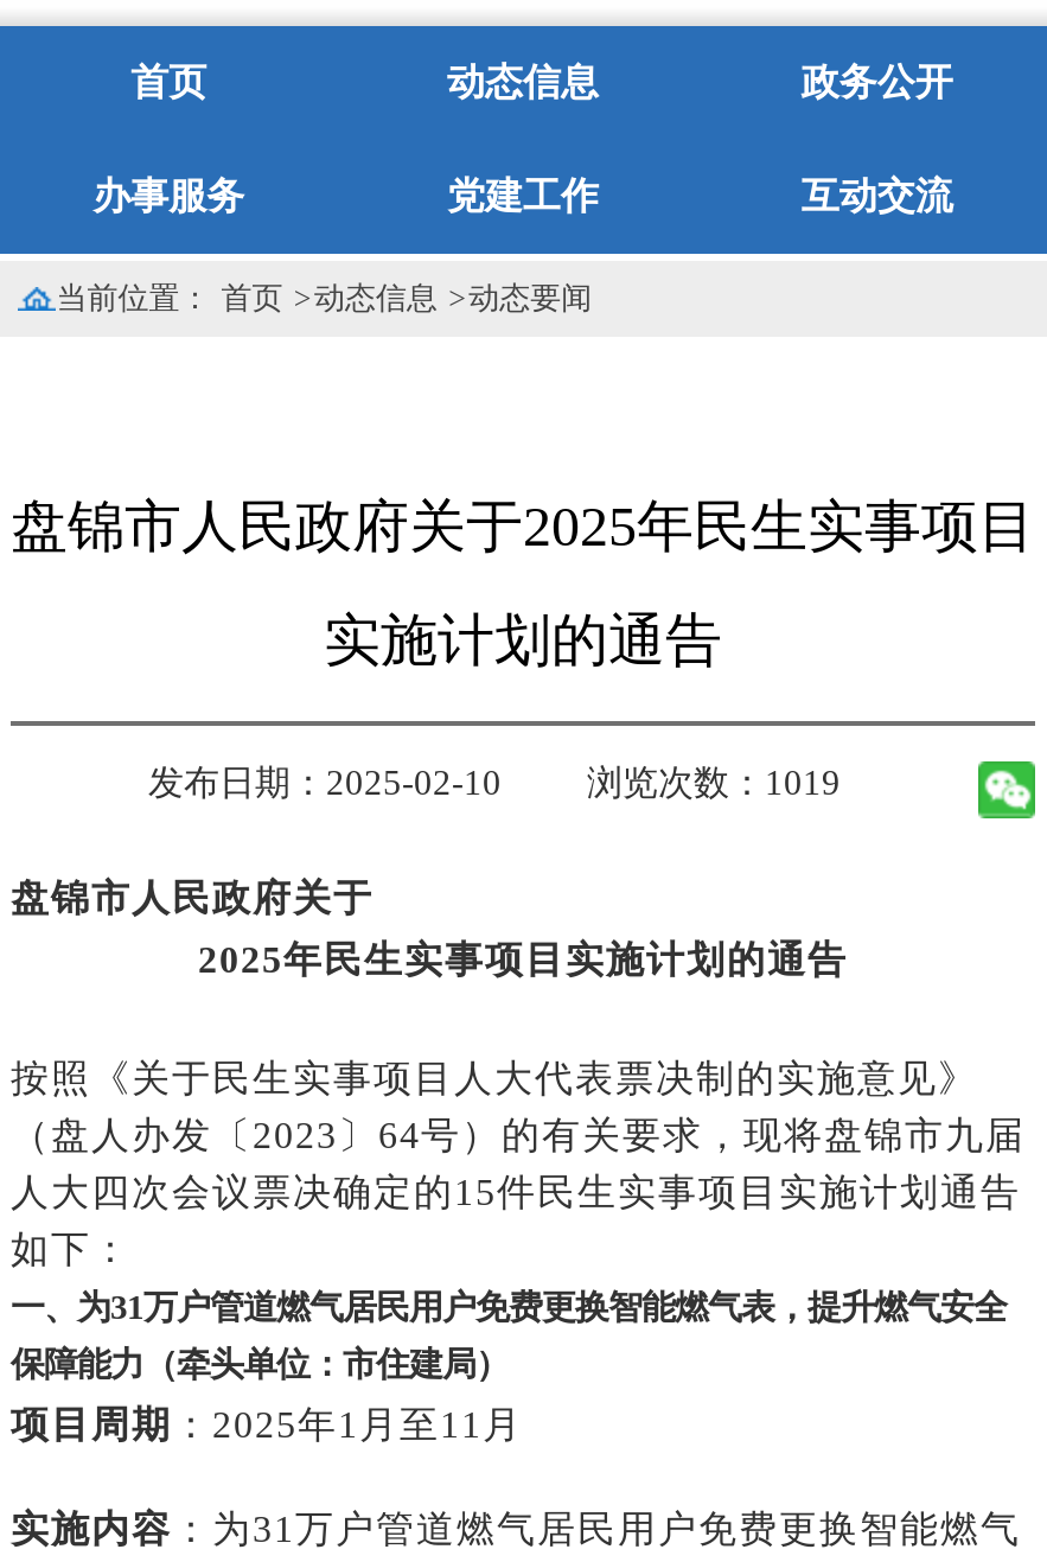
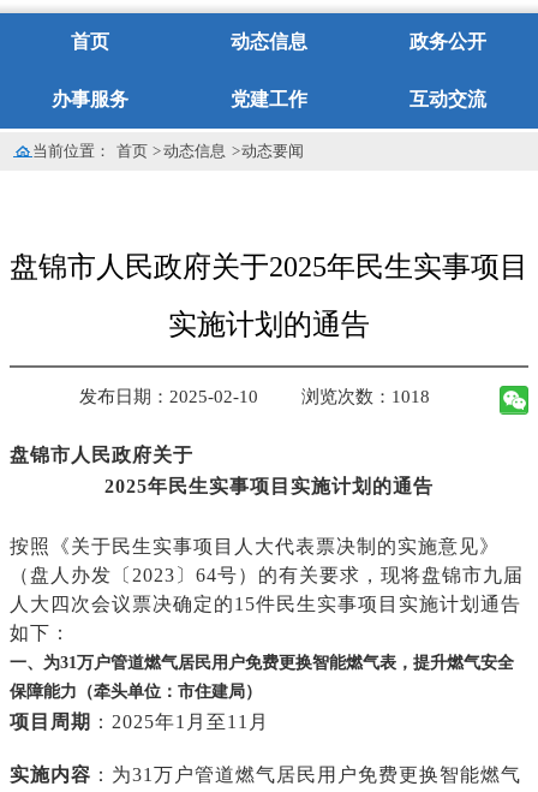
[587,764,841,802] 浏览次数：1019 -> [301,387,430,406] 浏览次数：1018

